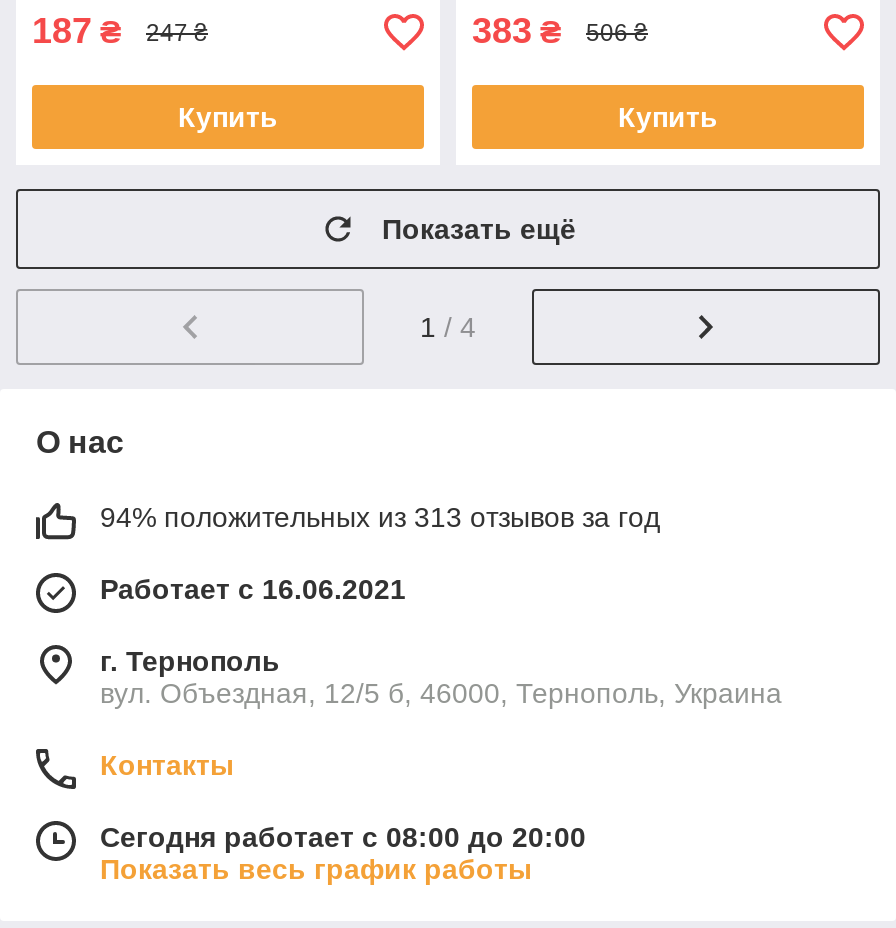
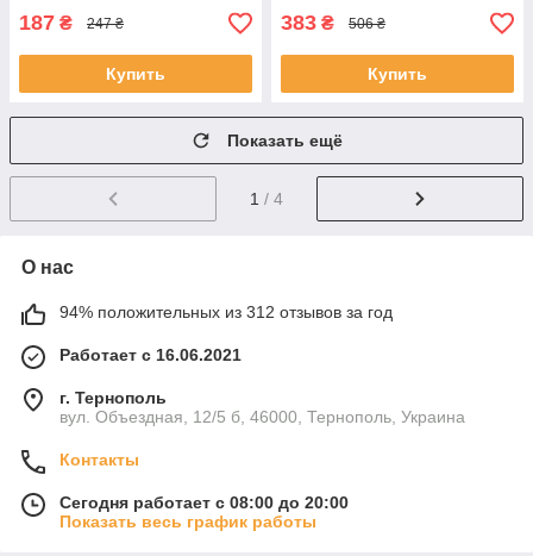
[100,502,660,534] 94% положительных из 313 отзывов за год -> [59,303,393,322] 94% положительных из 312 отзывов за год

